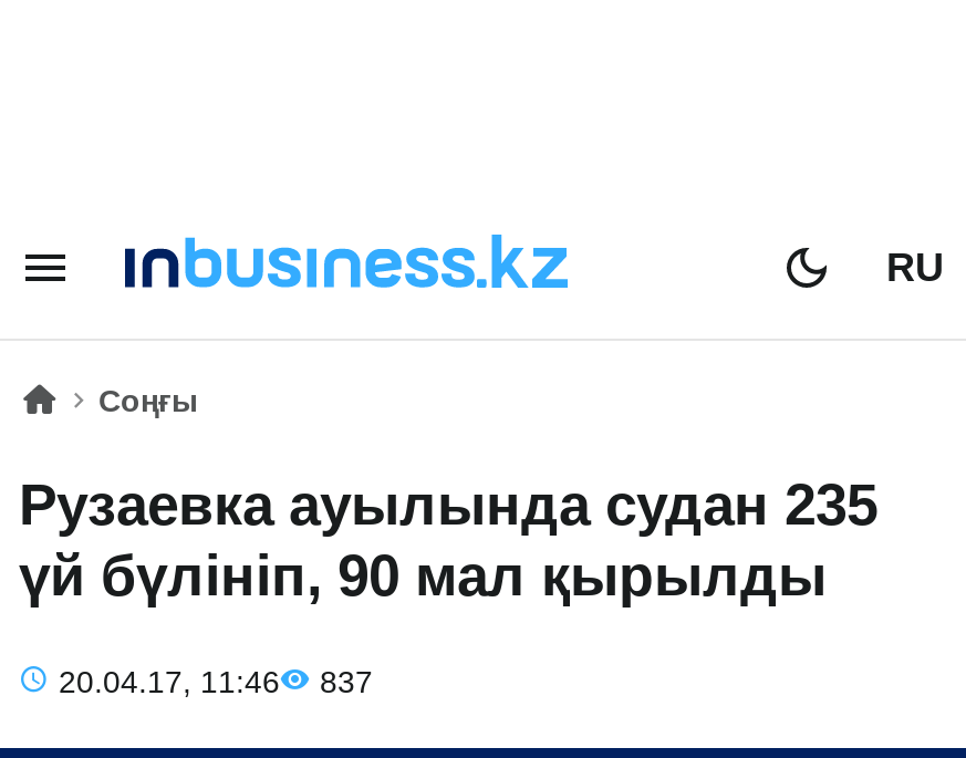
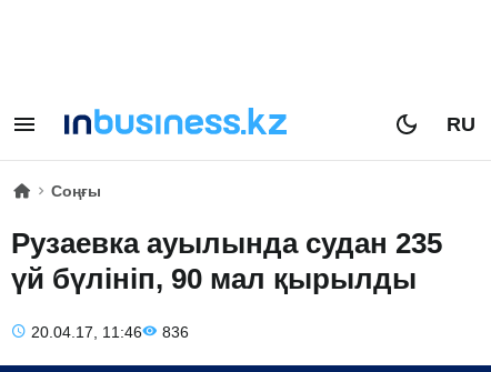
[59,664,373,699] 20.04.17, 11:46 837 -> [31,323,189,341] 20.04.17, 11:46 836

